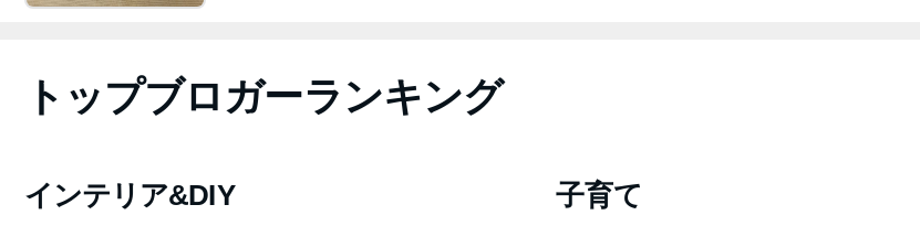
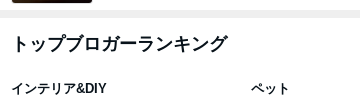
[556,179,642,212] 子育て -> [251,81,290,96] ペット

